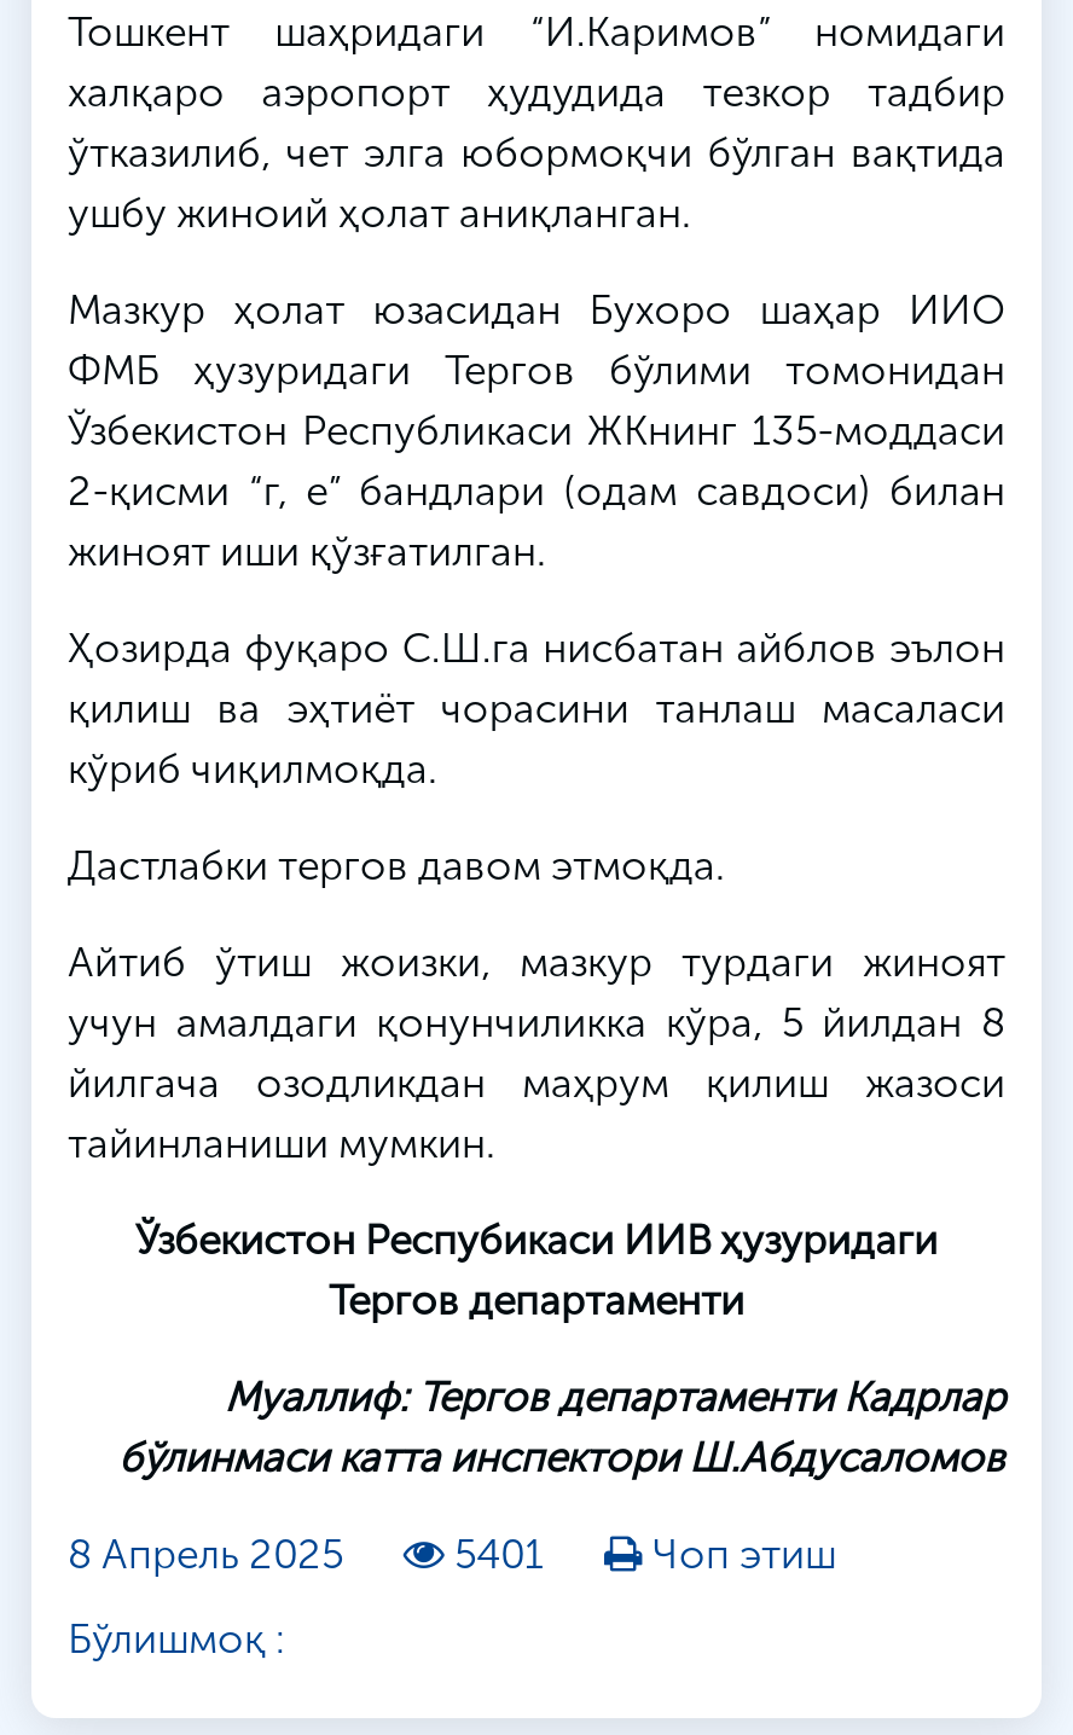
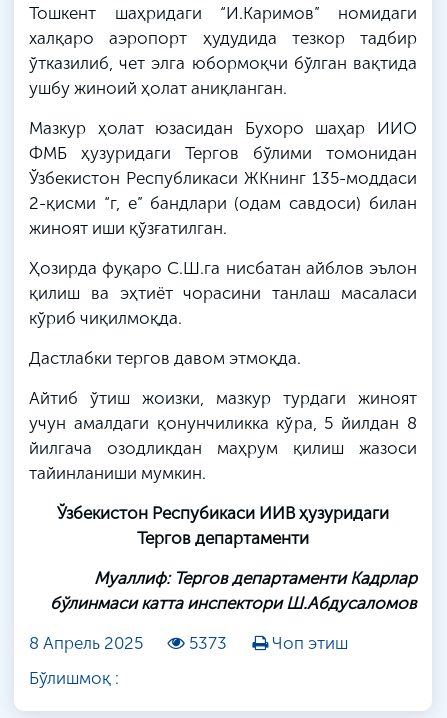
[445,1531,544,1579] 5401 -> [185,633,227,653] 5373

